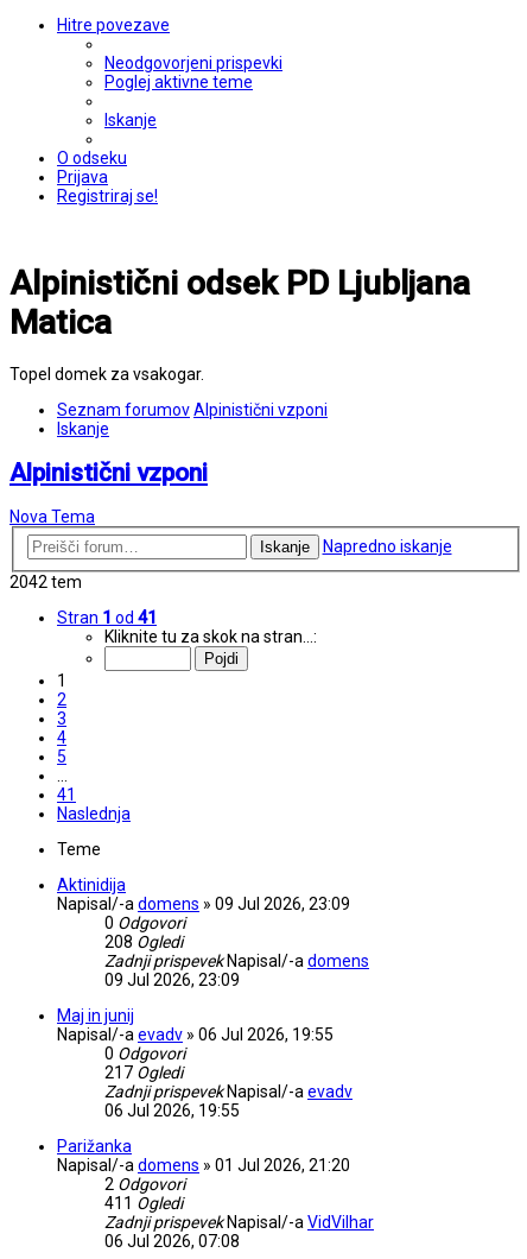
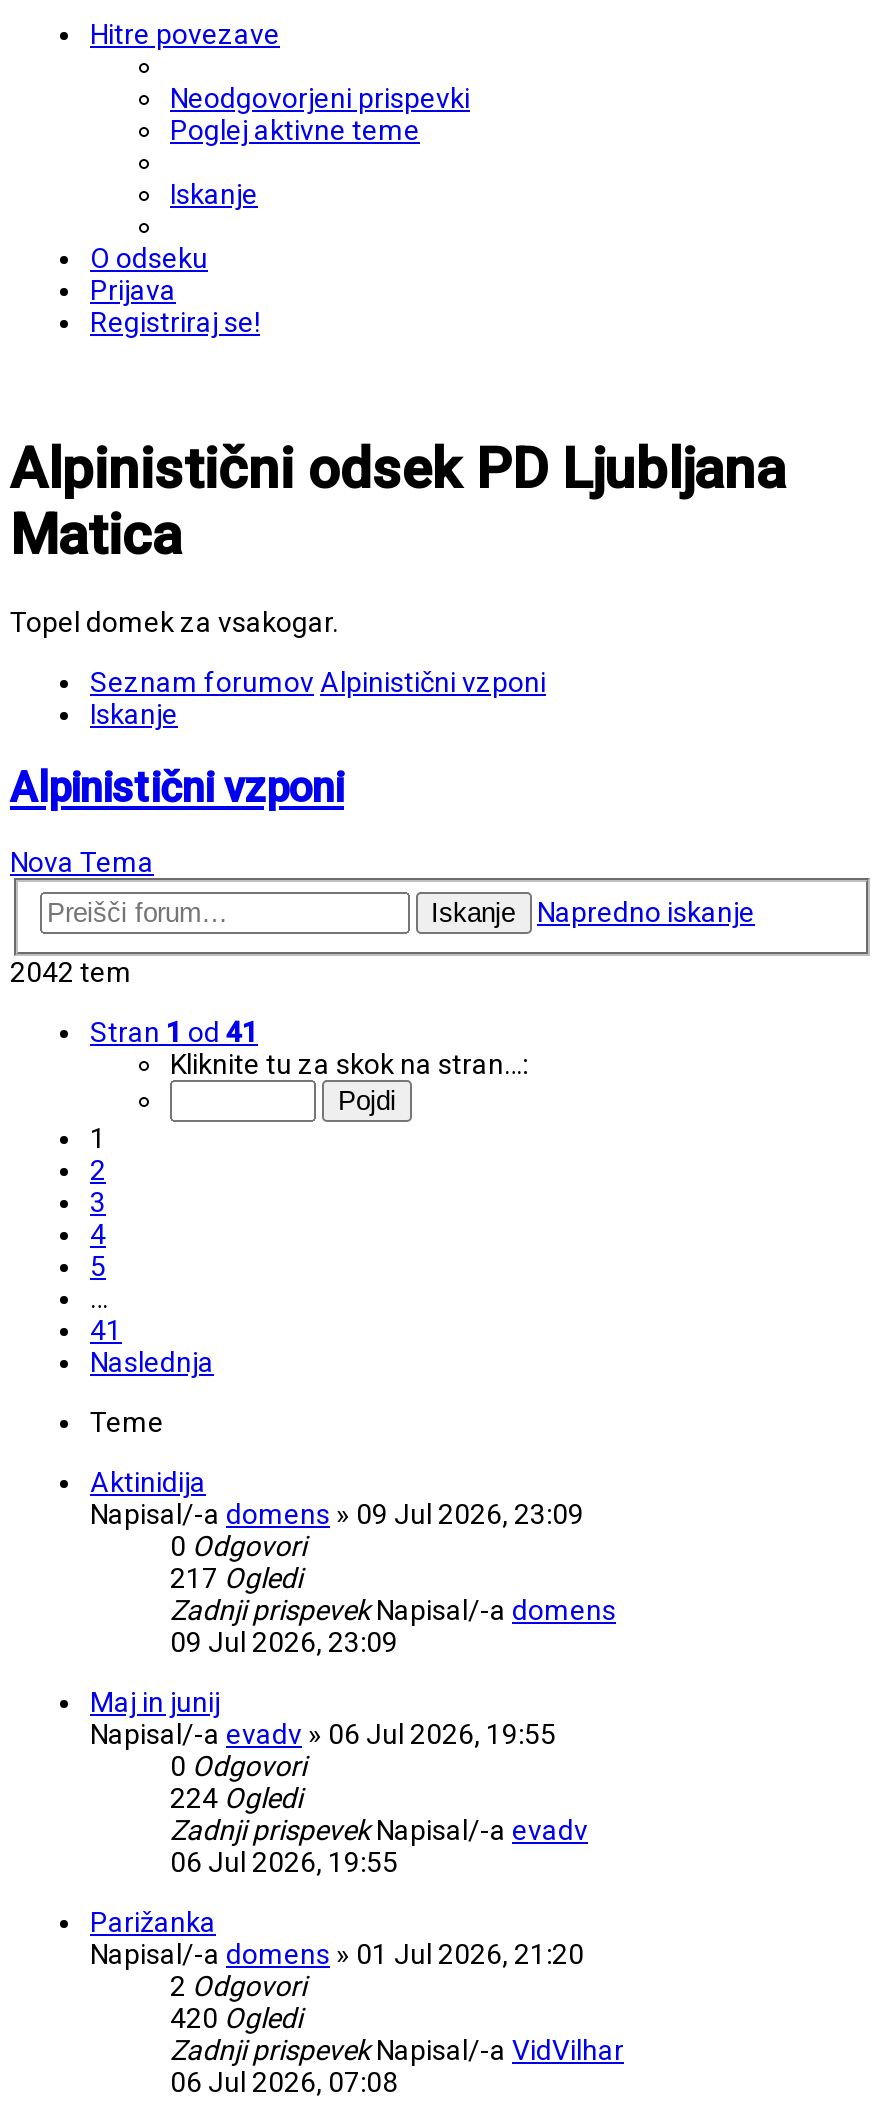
[104,932,183,951] 208 Ogledi -> [170,1562,302,1594] 217 Ogledi
[104,1063,183,1082] 217 Ogledi -> [170,1782,302,1814] 224 Ogledi
[104,1194,183,1213] 411 Ogledi -> [170,2002,302,2034] 420 Ogledi

